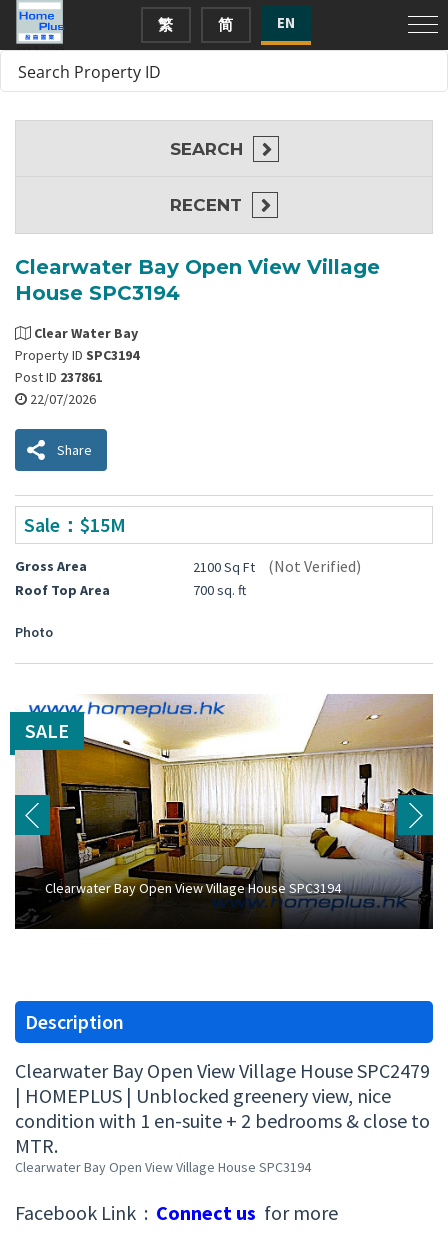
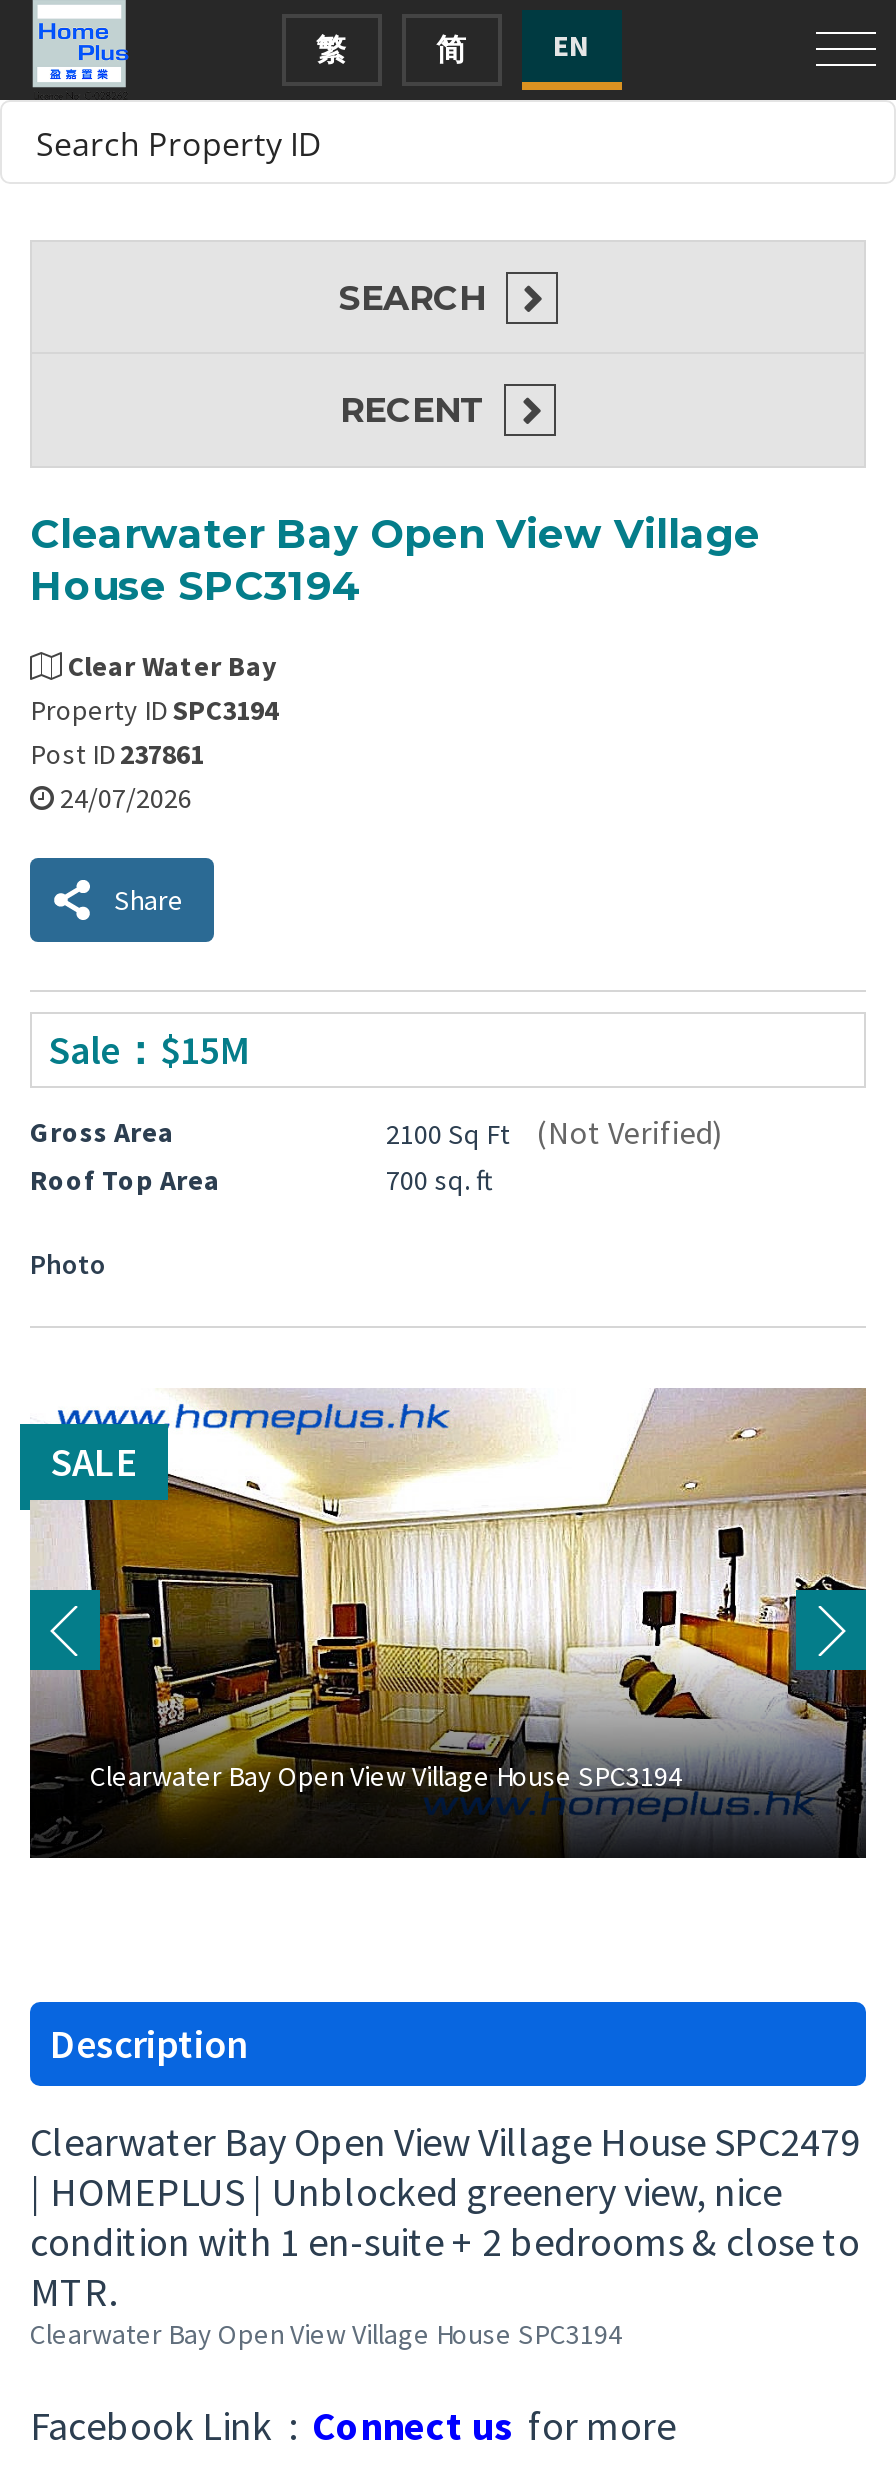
[27,390,113,408] 22/07/2026 -> [54,780,226,816] 24/07/2026

